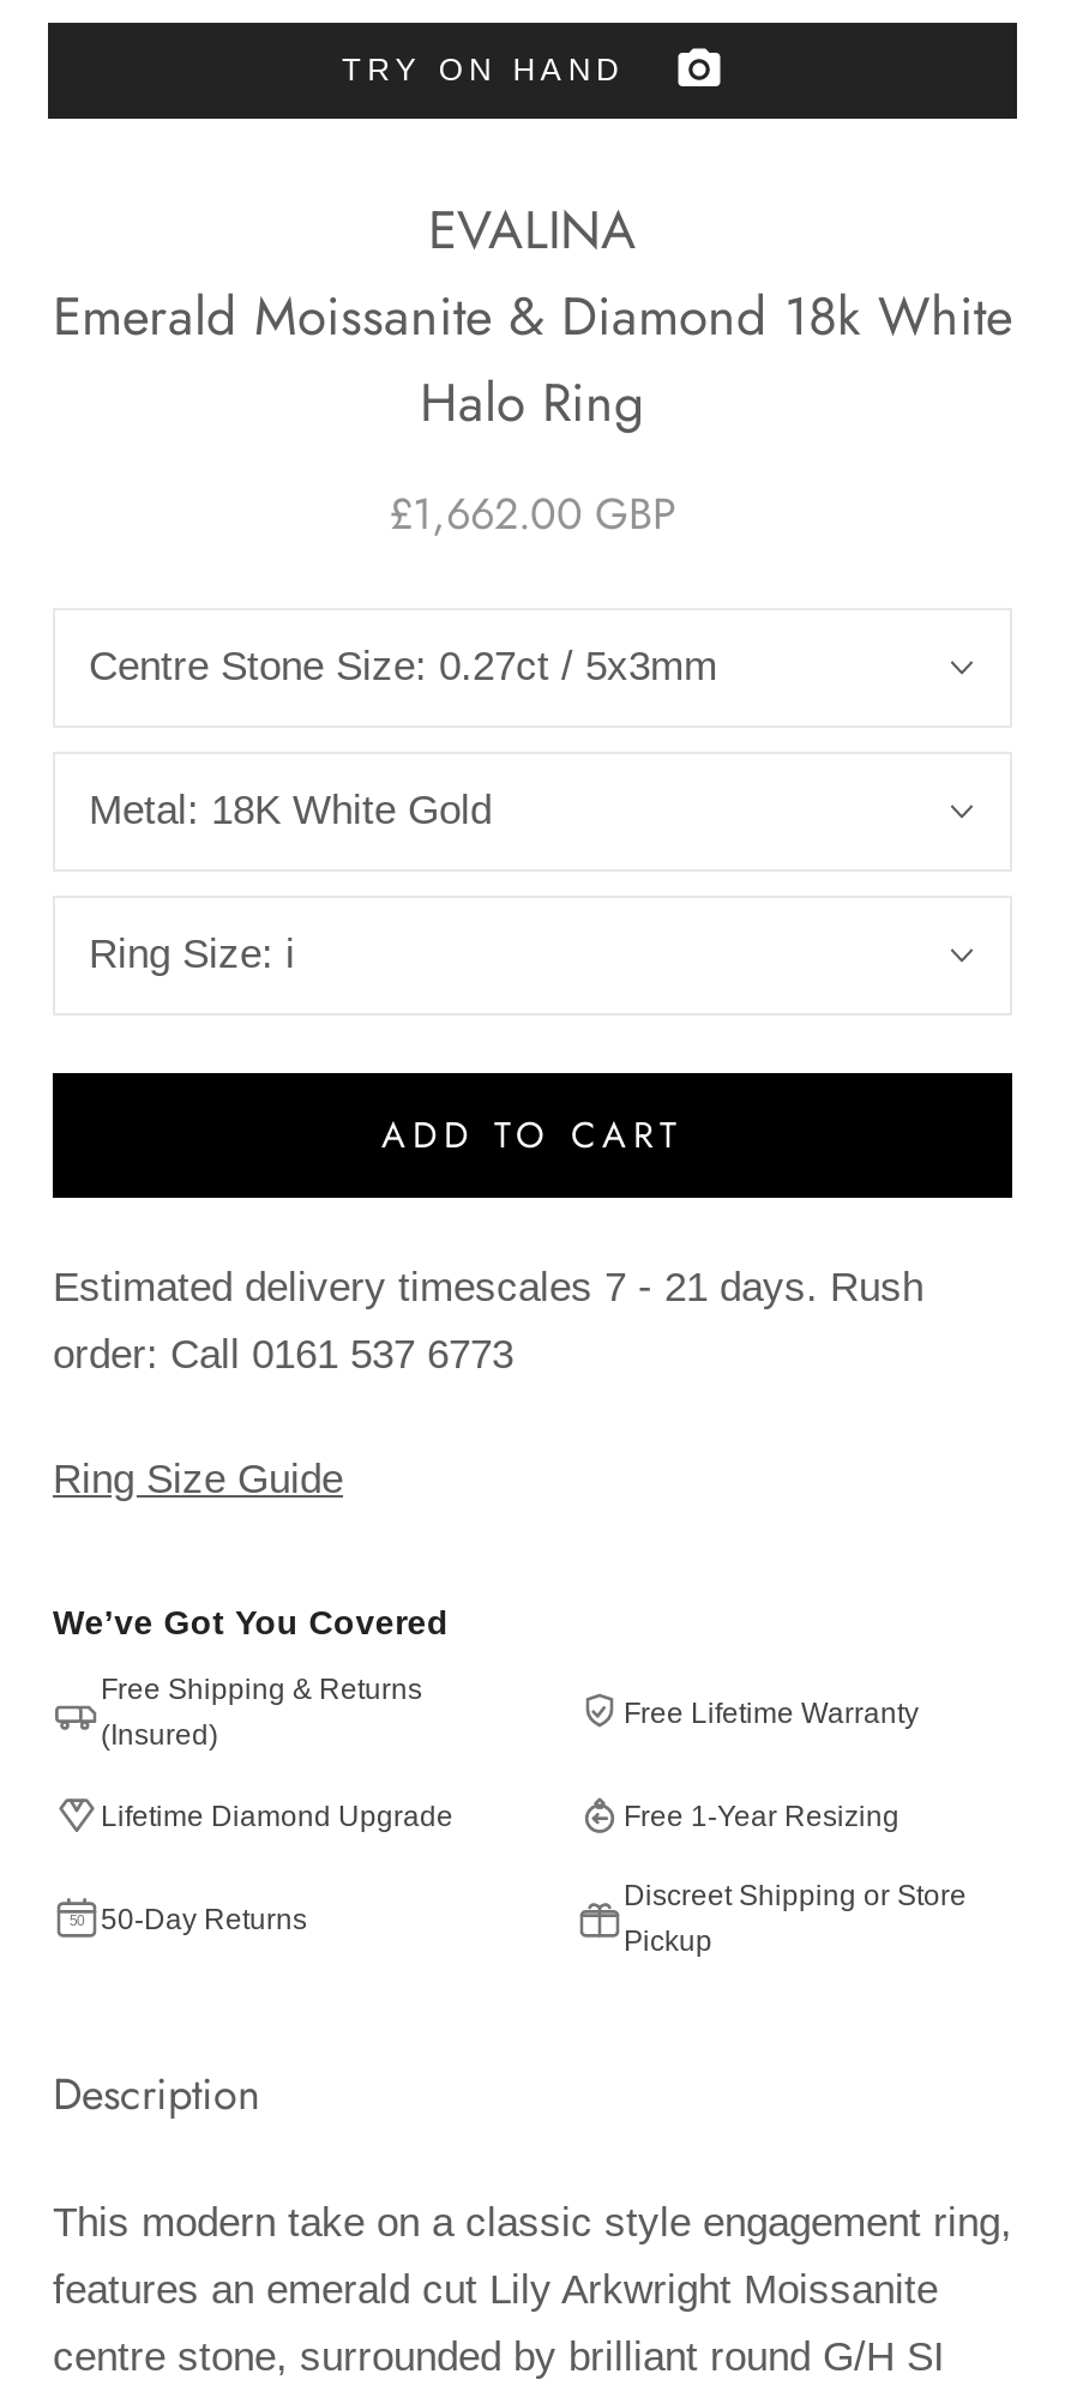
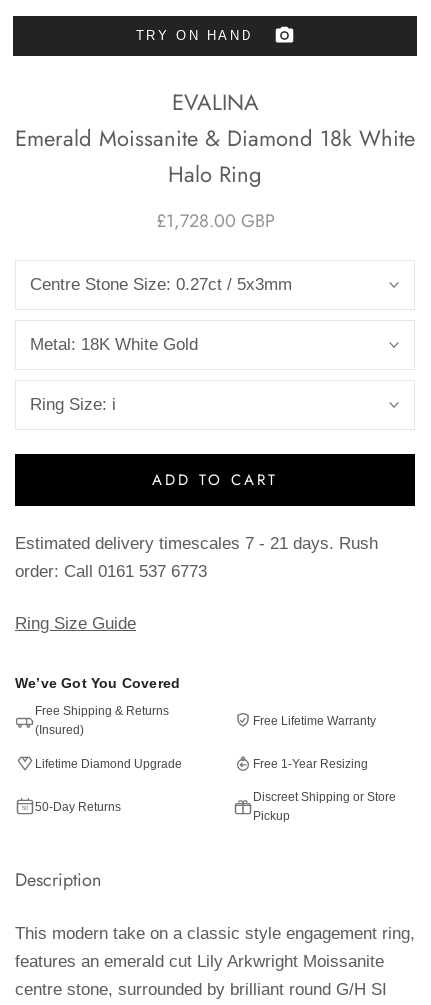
[389,484,676,547] £1,662.00 GBP -> [155,208,274,234] £1,728.00 GBP

